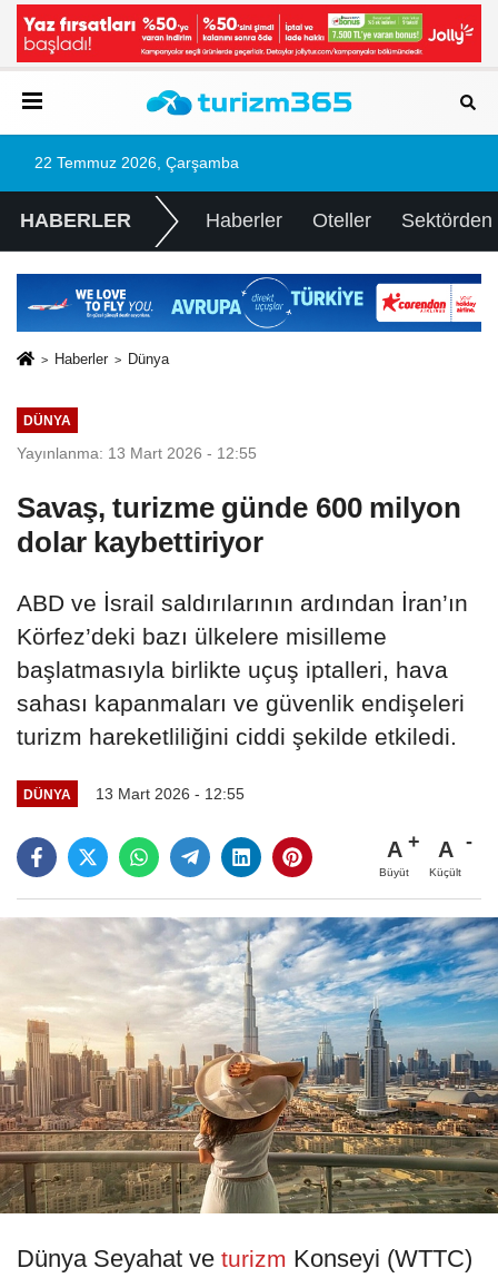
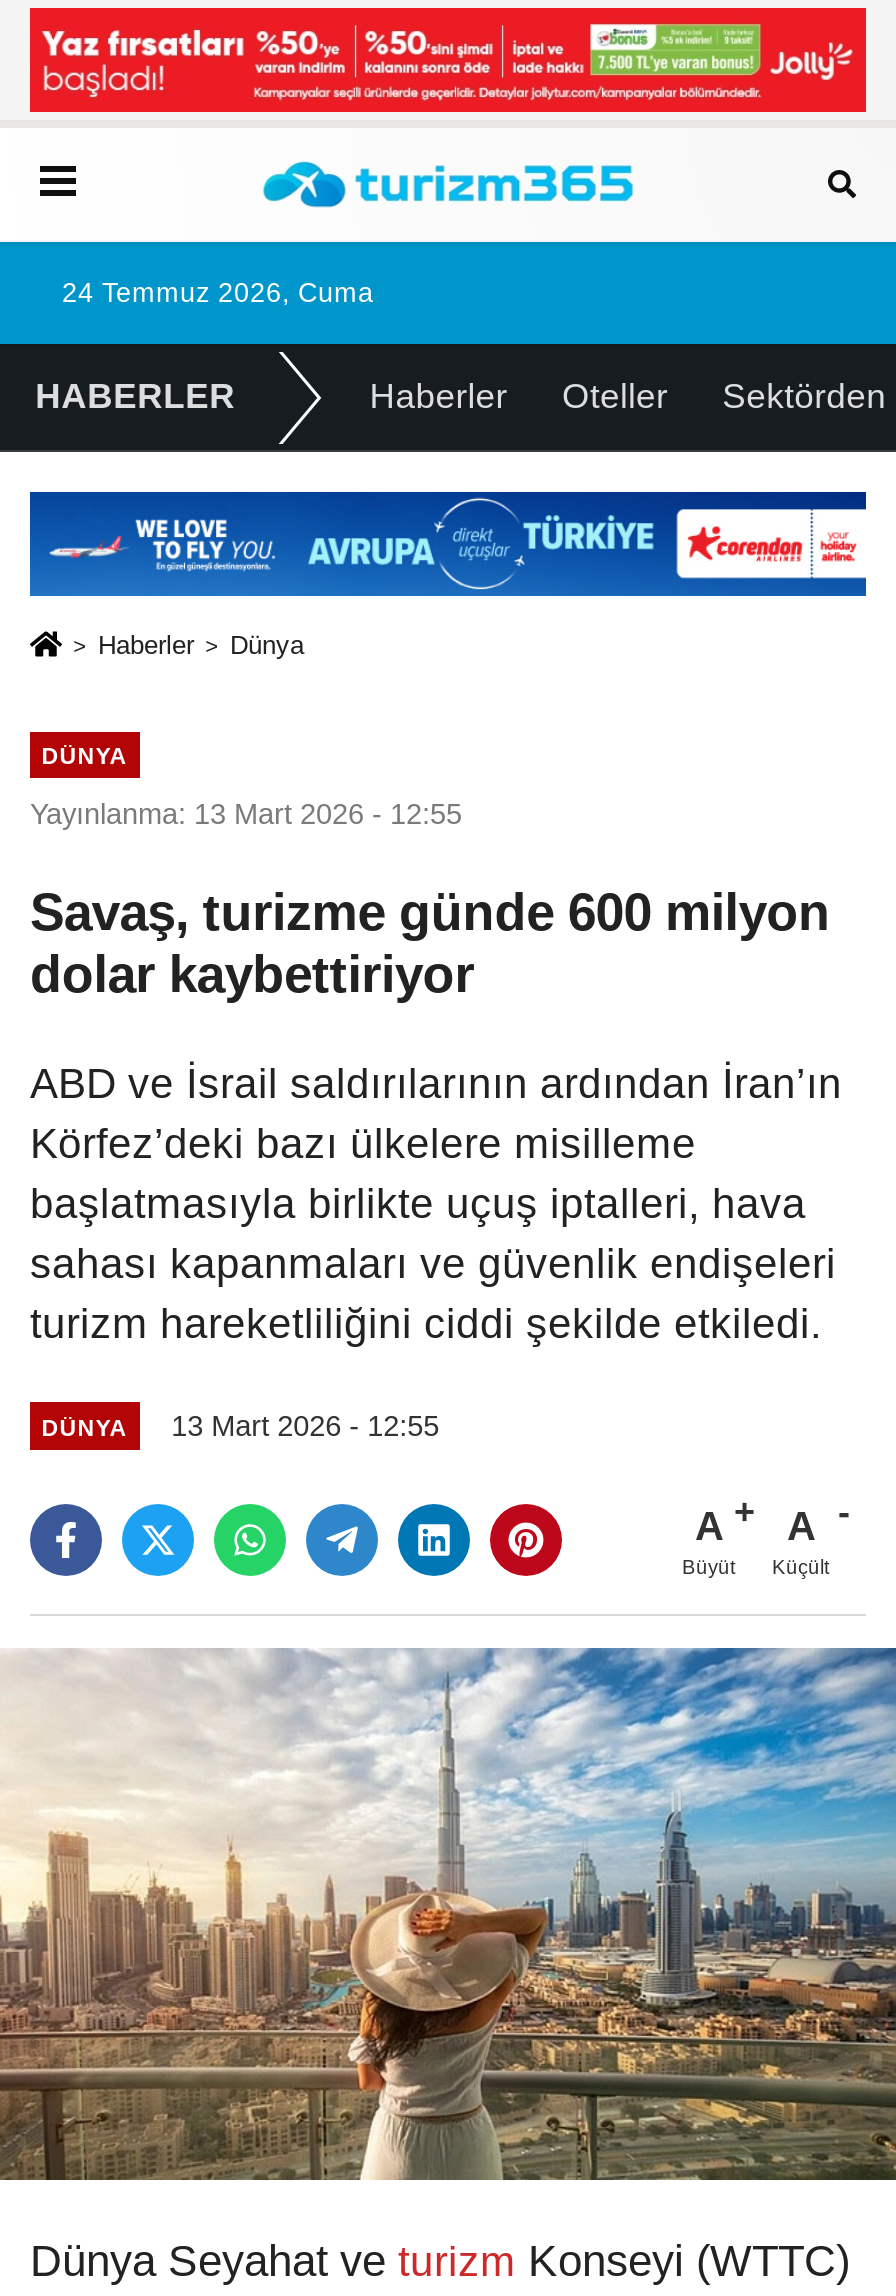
[34,154,239,171] 22 Temmuz 2026, Çarşamba -> [62,277,374,307] 24 Temmuz 2026, Cuma

